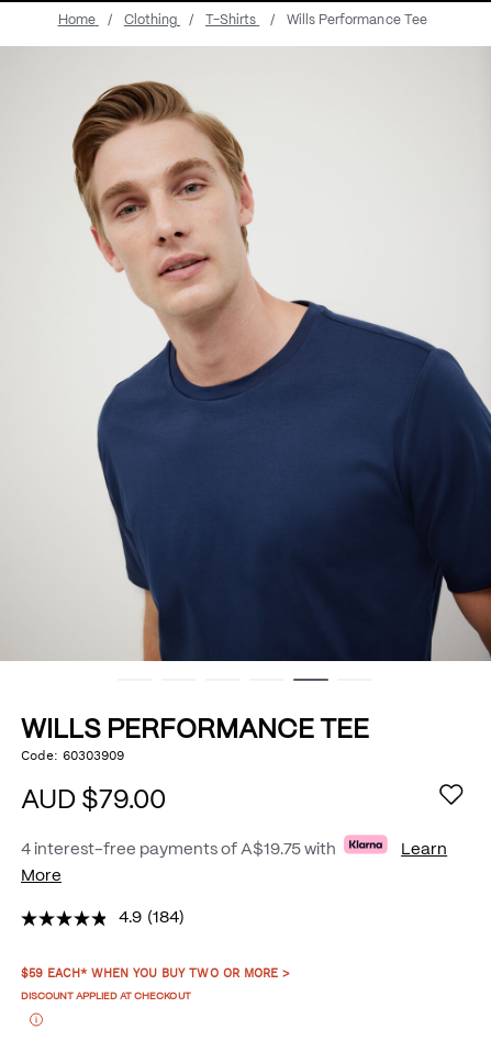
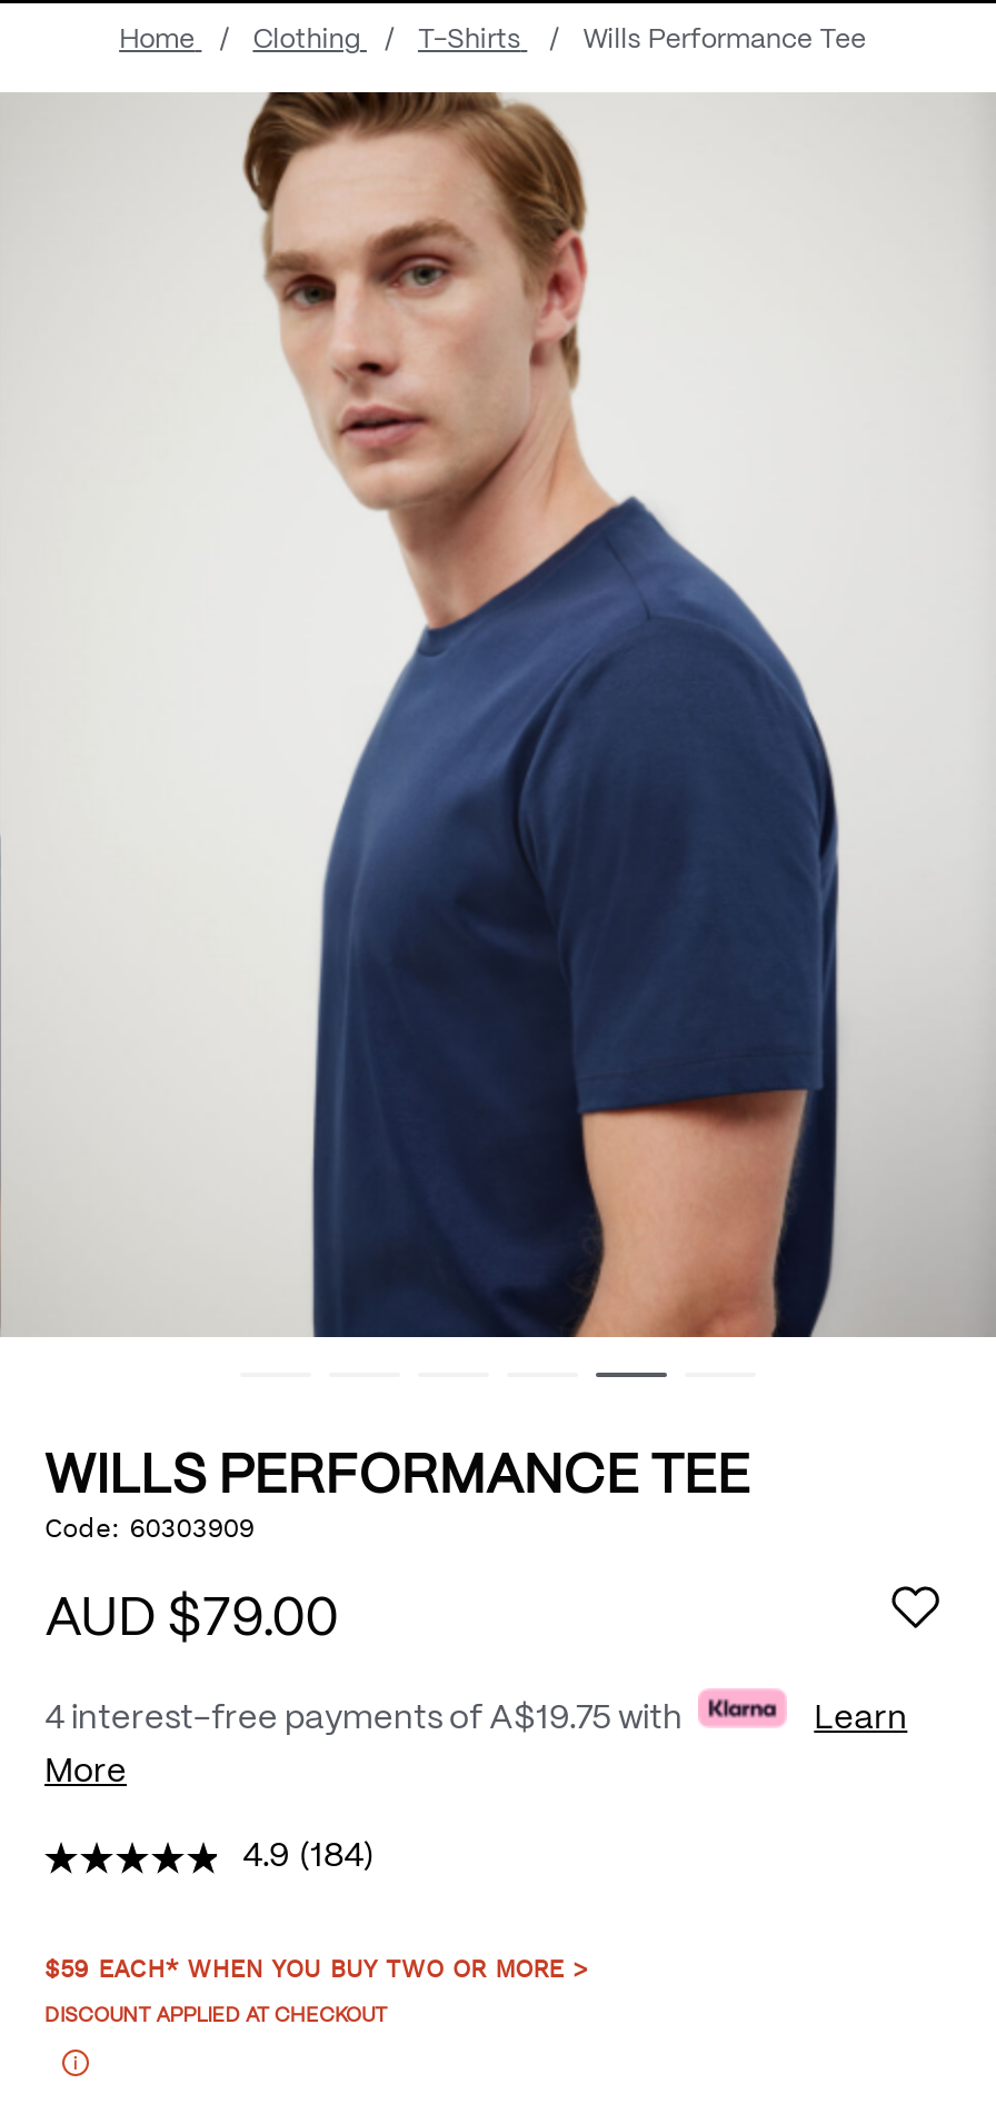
[71,46,488,662] [image] -> [149,90,989,1339] [image]

